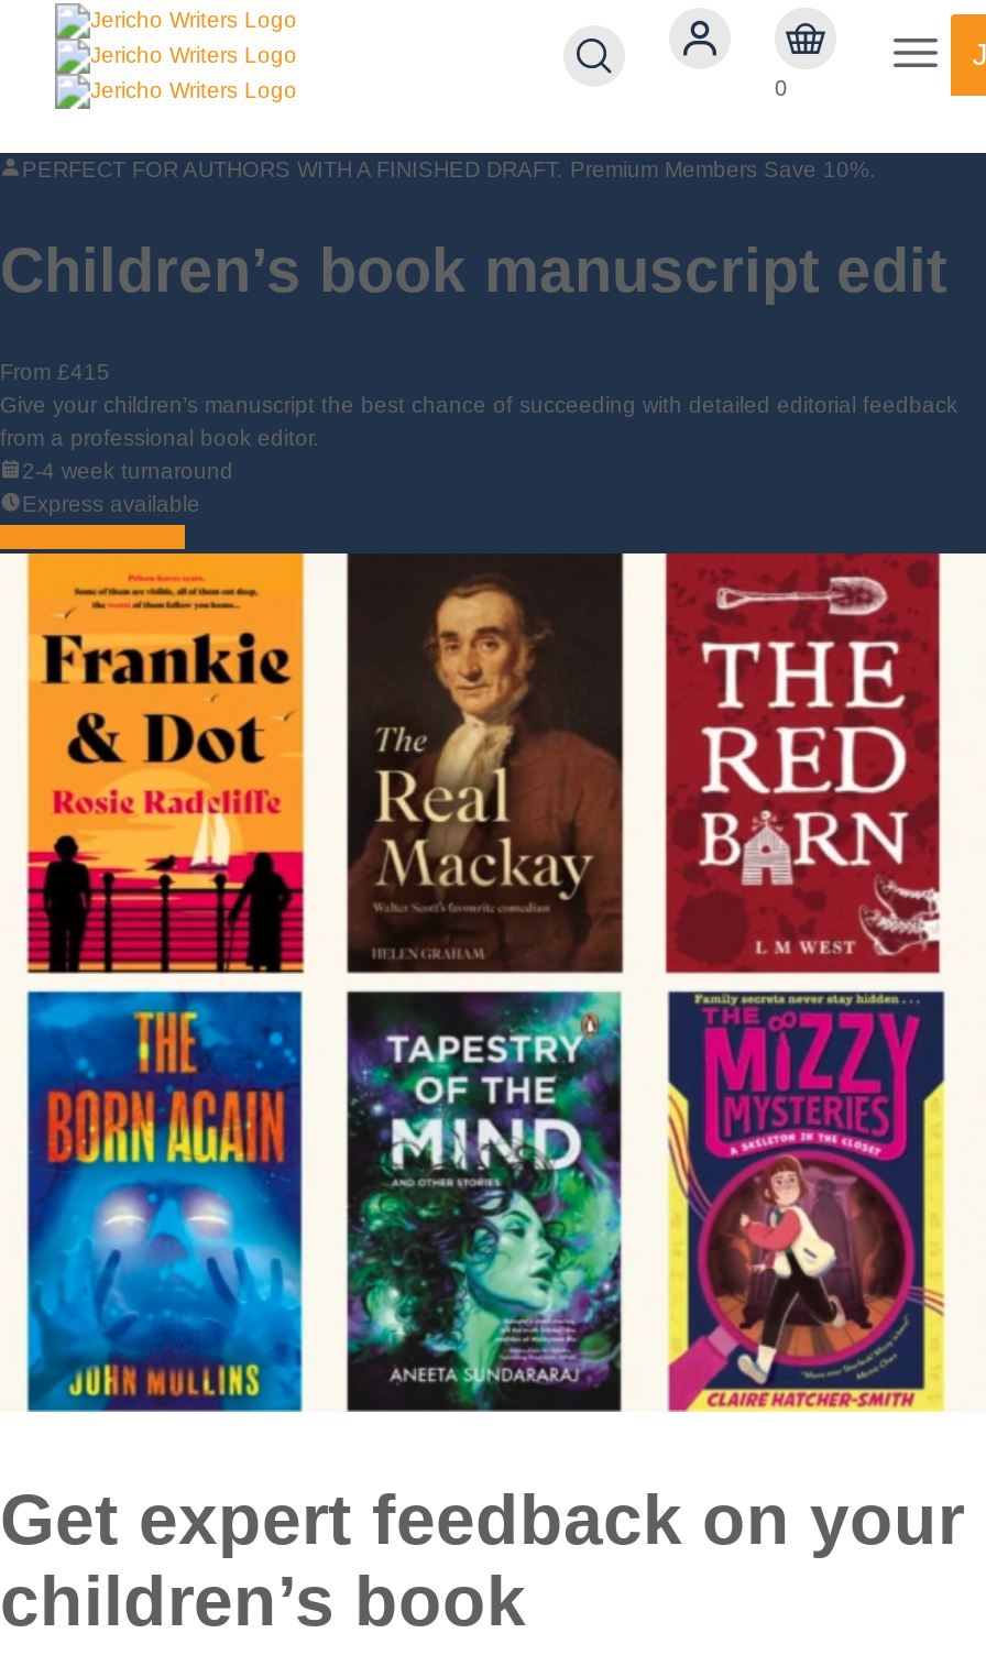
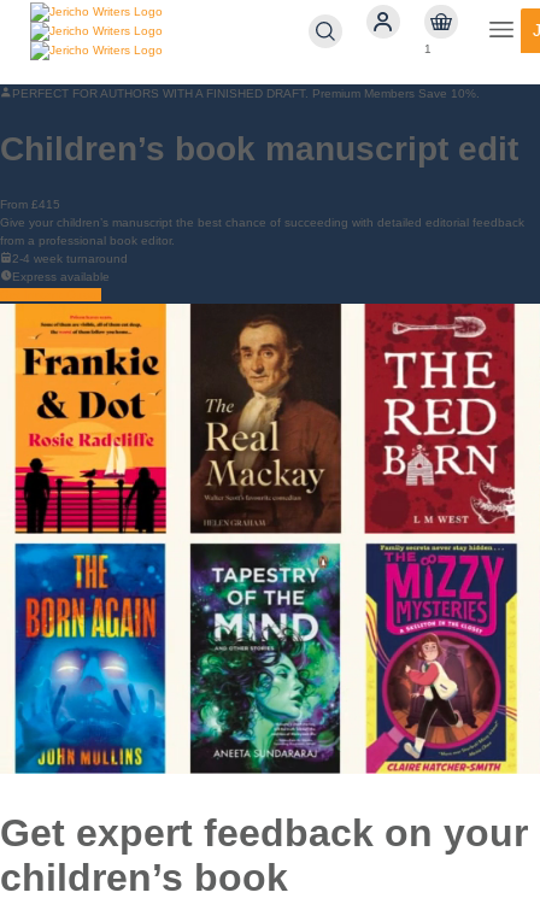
[775,77,788,101] 0 -> [424,43,432,56] 1

